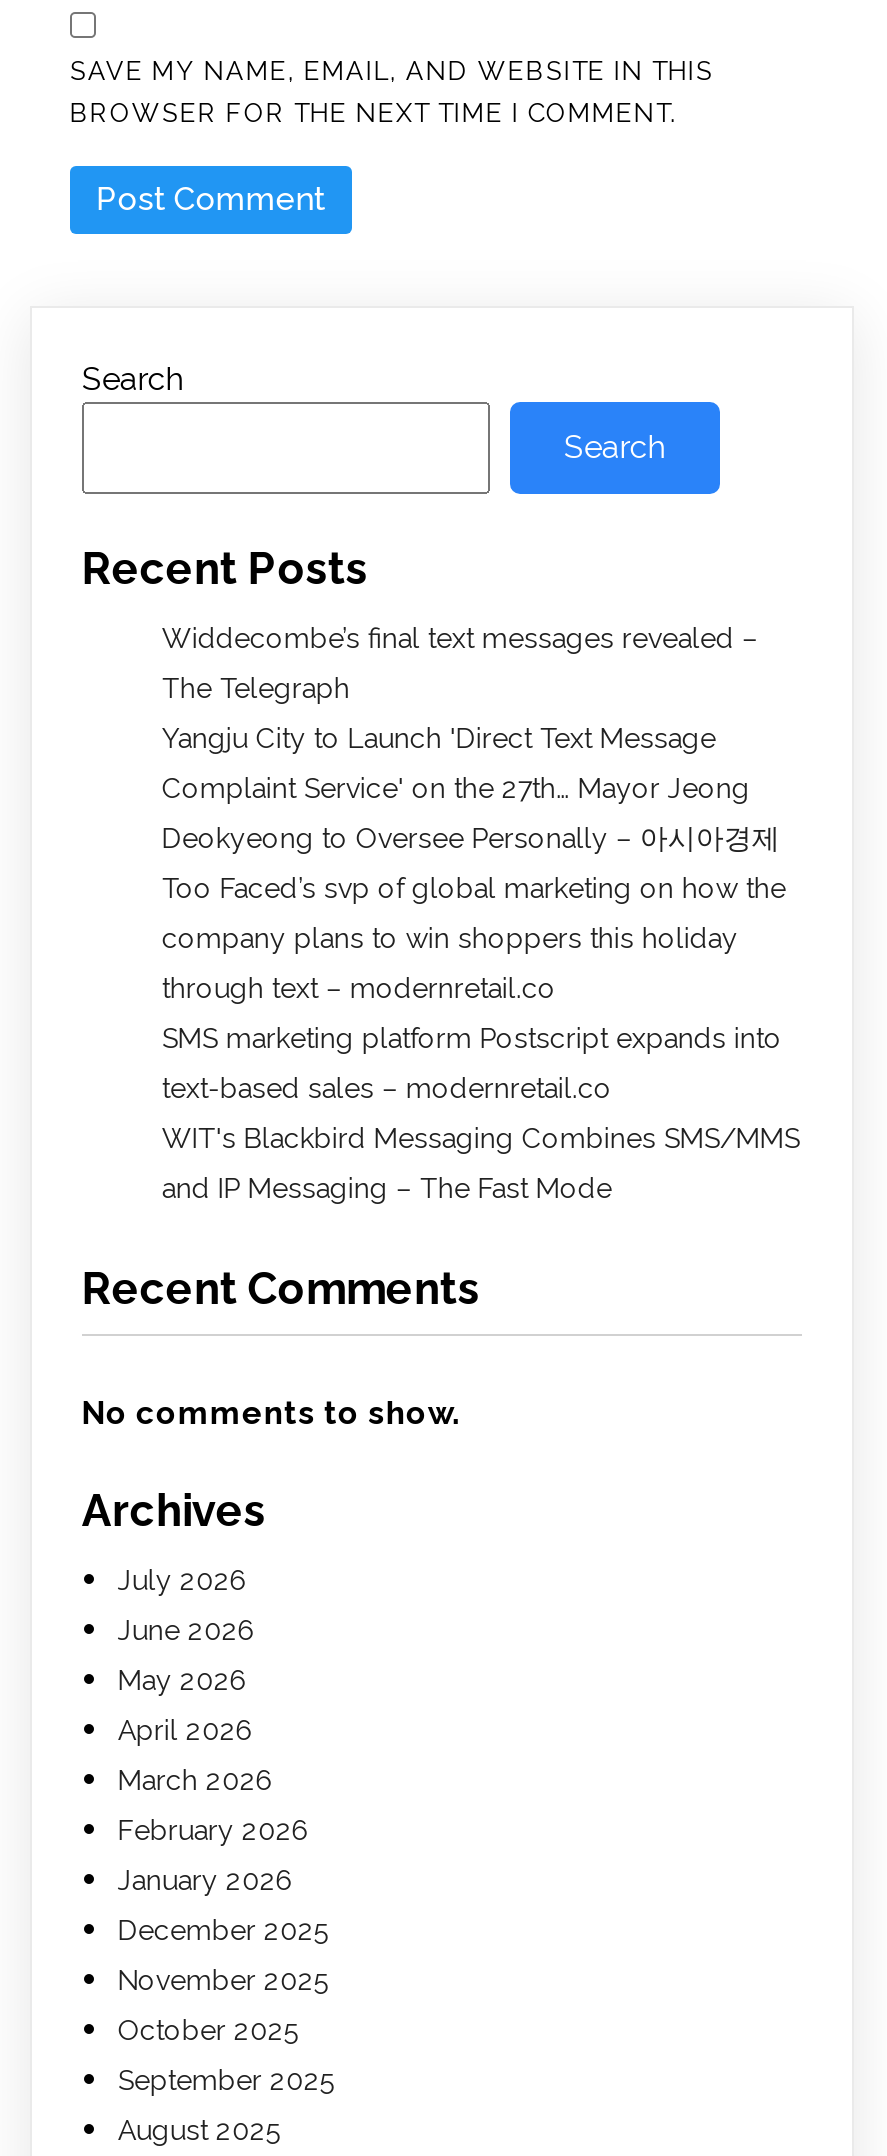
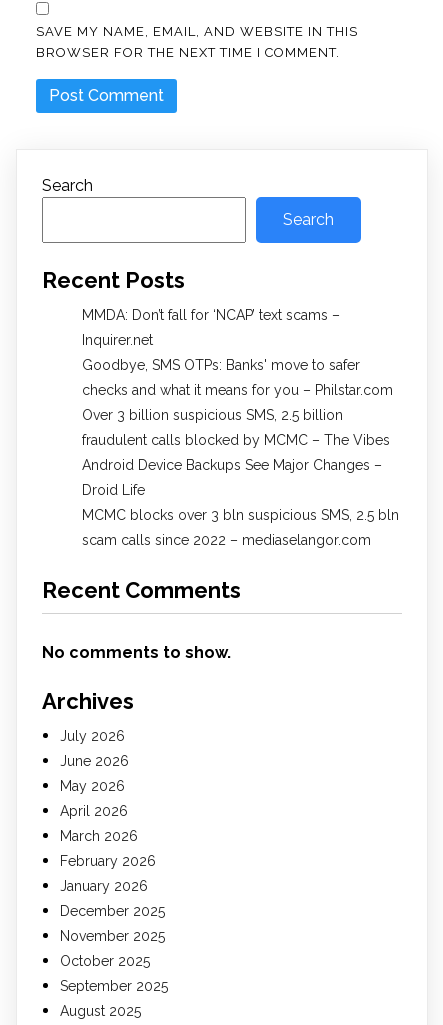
[162,622,800,1204] Widdecombe’s final text messages revealed – | The Telegraph | Yangju City to Launch 'Direct Text Message | Complaint Service' on the 27th… Mayor Jeong | Deokyeong to Oversee Personally – 아시아경제 | Too Faced’s svp of global marketing on how the | company plans to win shoppers this holiday | through text – modernretail.co | SMS marketing platform Postscript expands into | text-based sales – modernretail.co | WIT's Blackbird Messaging Combines SMS/MMS | and IP Messaging – The Fast Mode -> [82,307,399,548] MMDA: Don’t fall for ‘NCAP’ text scams – | Inquirer.net | Goodbye, SMS OTPs: Banks' move to safer | checks and what it means for you – Philstar.com | Over 3 billion suspicious SMS, 2.5 billion | fraudulent calls blocked by MCMC – The Vibes | Android Device Backups See Major Changes – | Droid Life | MCMC blocks over 3 bln suspicious SMS, 2.5 bln | scam calls since 2022 – mediaselangor.com

